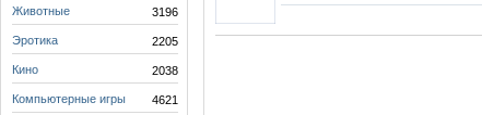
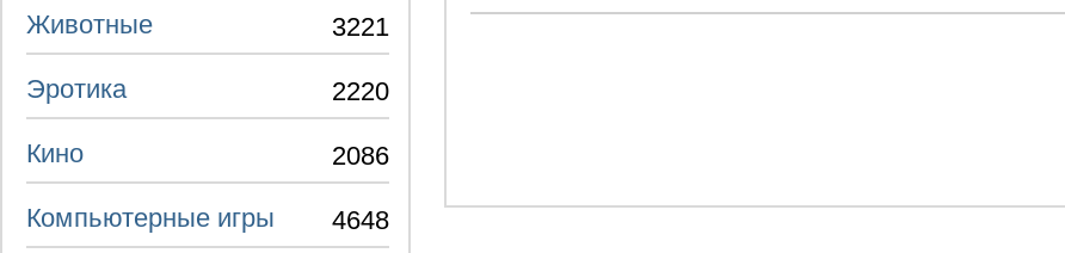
[152,5,178,18] 3196 -> [332,12,389,41] 3221
[152,35,178,48] 2205 -> [332,76,389,105] 2220
[152,64,178,77] 2038 -> [332,141,389,169] 2086
[12,92,178,106] Компьютерные игры 4621 -> [26,203,389,234] Компьютерные игры 4648

